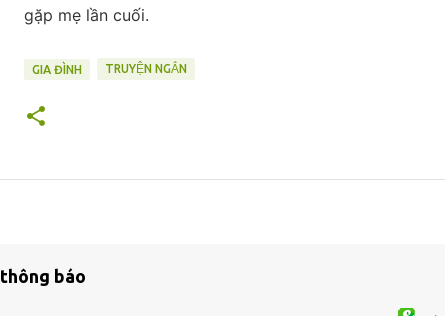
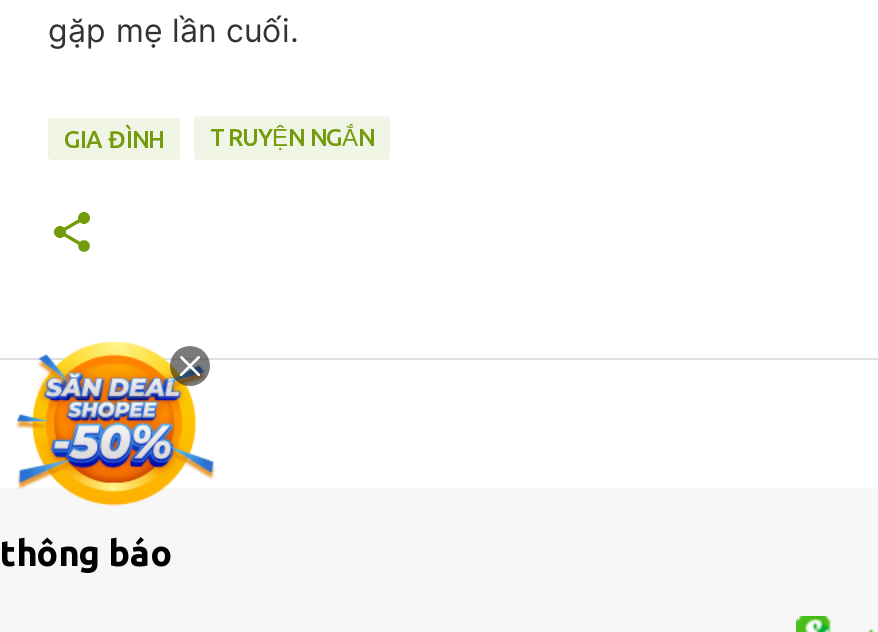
none -> [16,340,216,508] [image]

